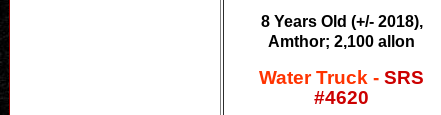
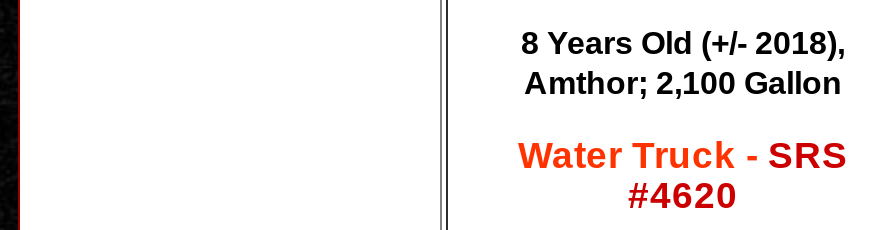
[268,33,415,50] Amthor; 2,100 allon -> [524,67,842,101] Amthor; 2,100 Gallon

